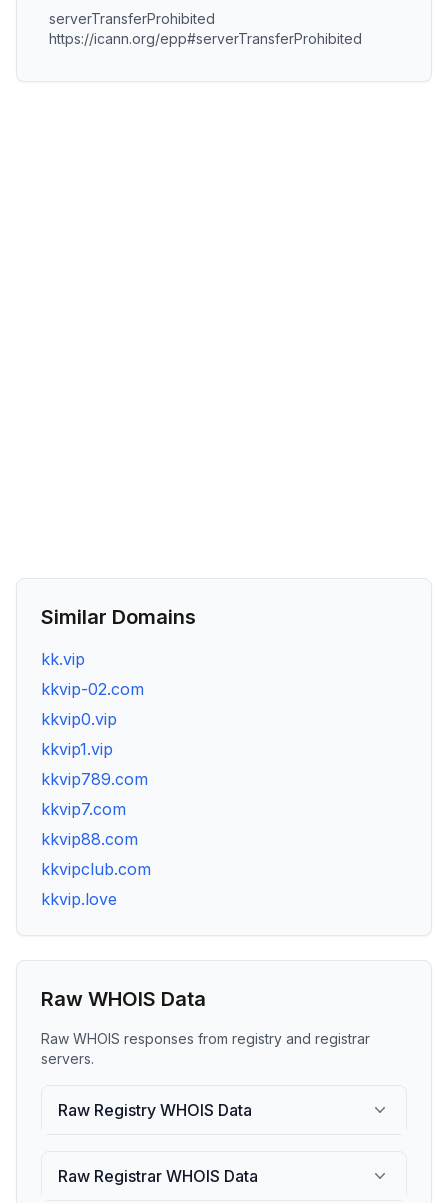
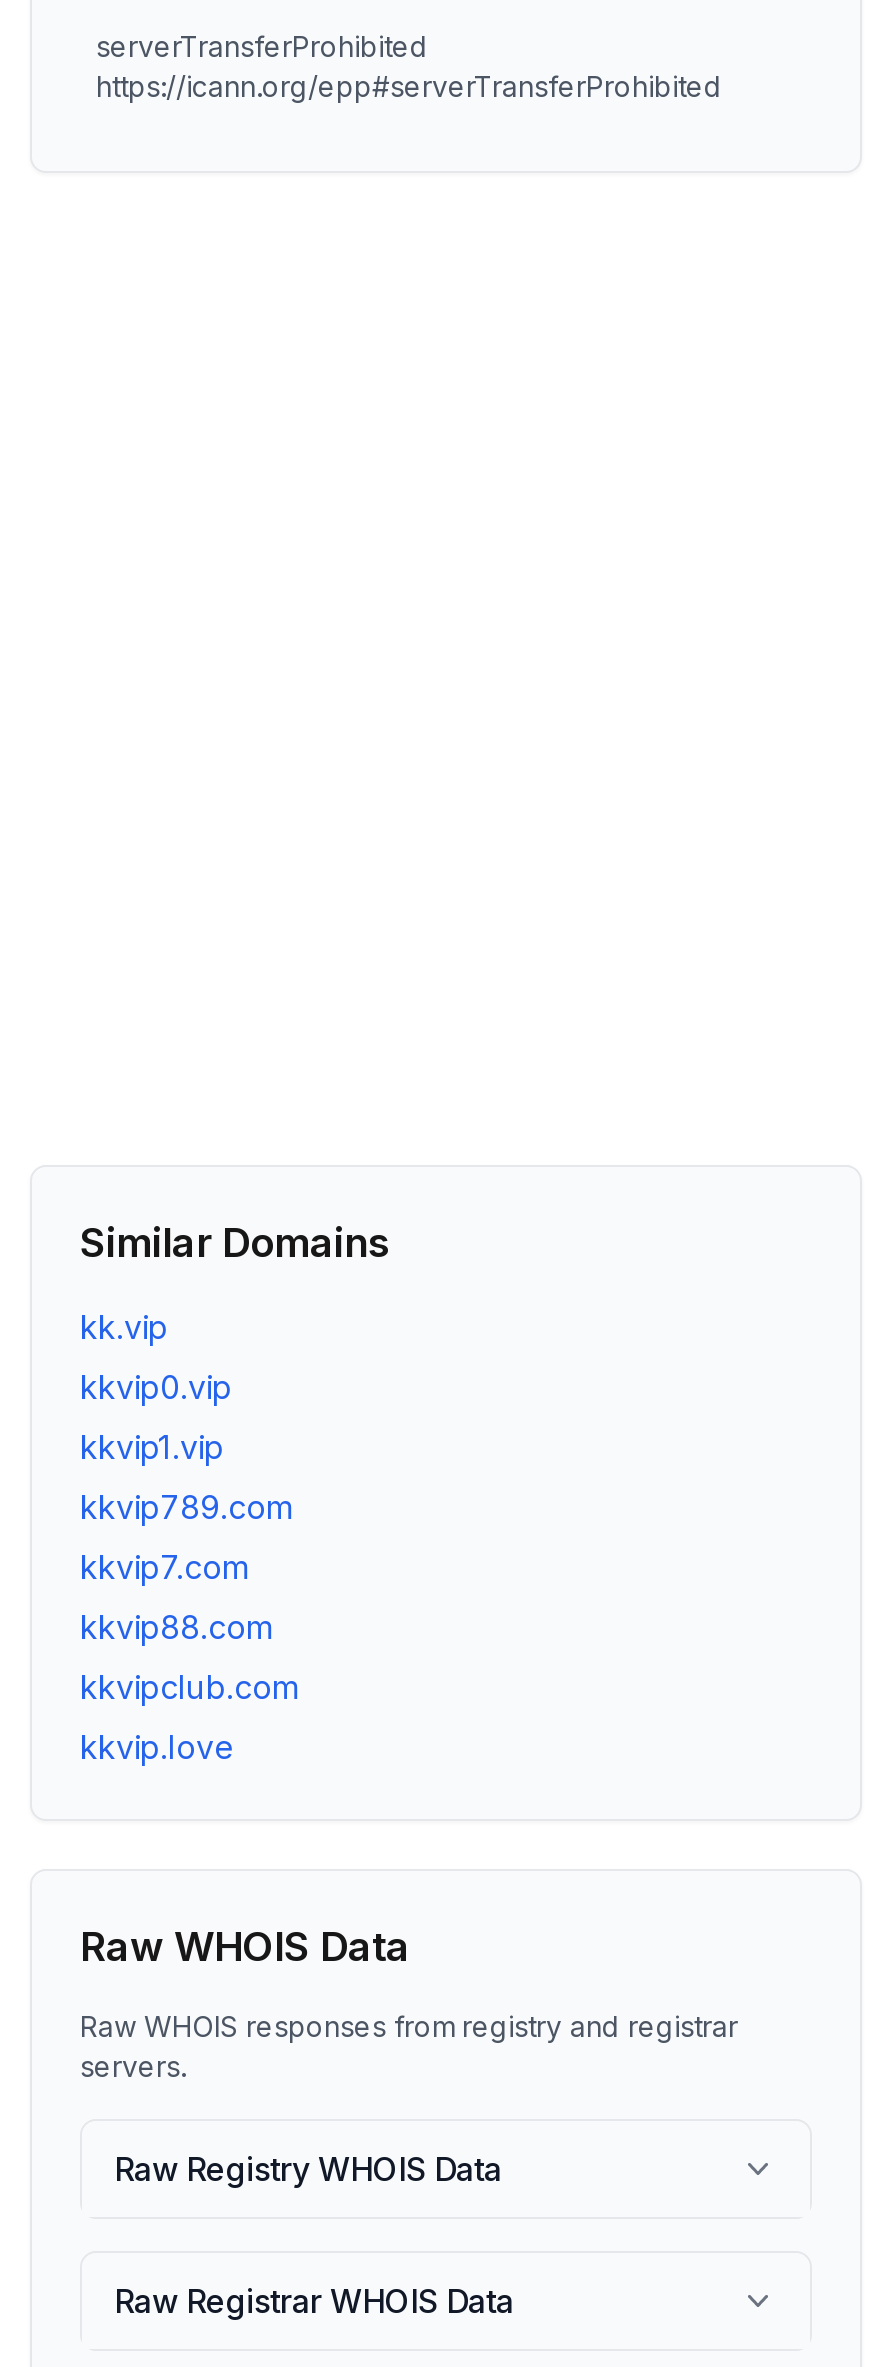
[41,679,144,699] kkvip-02.com -> none

